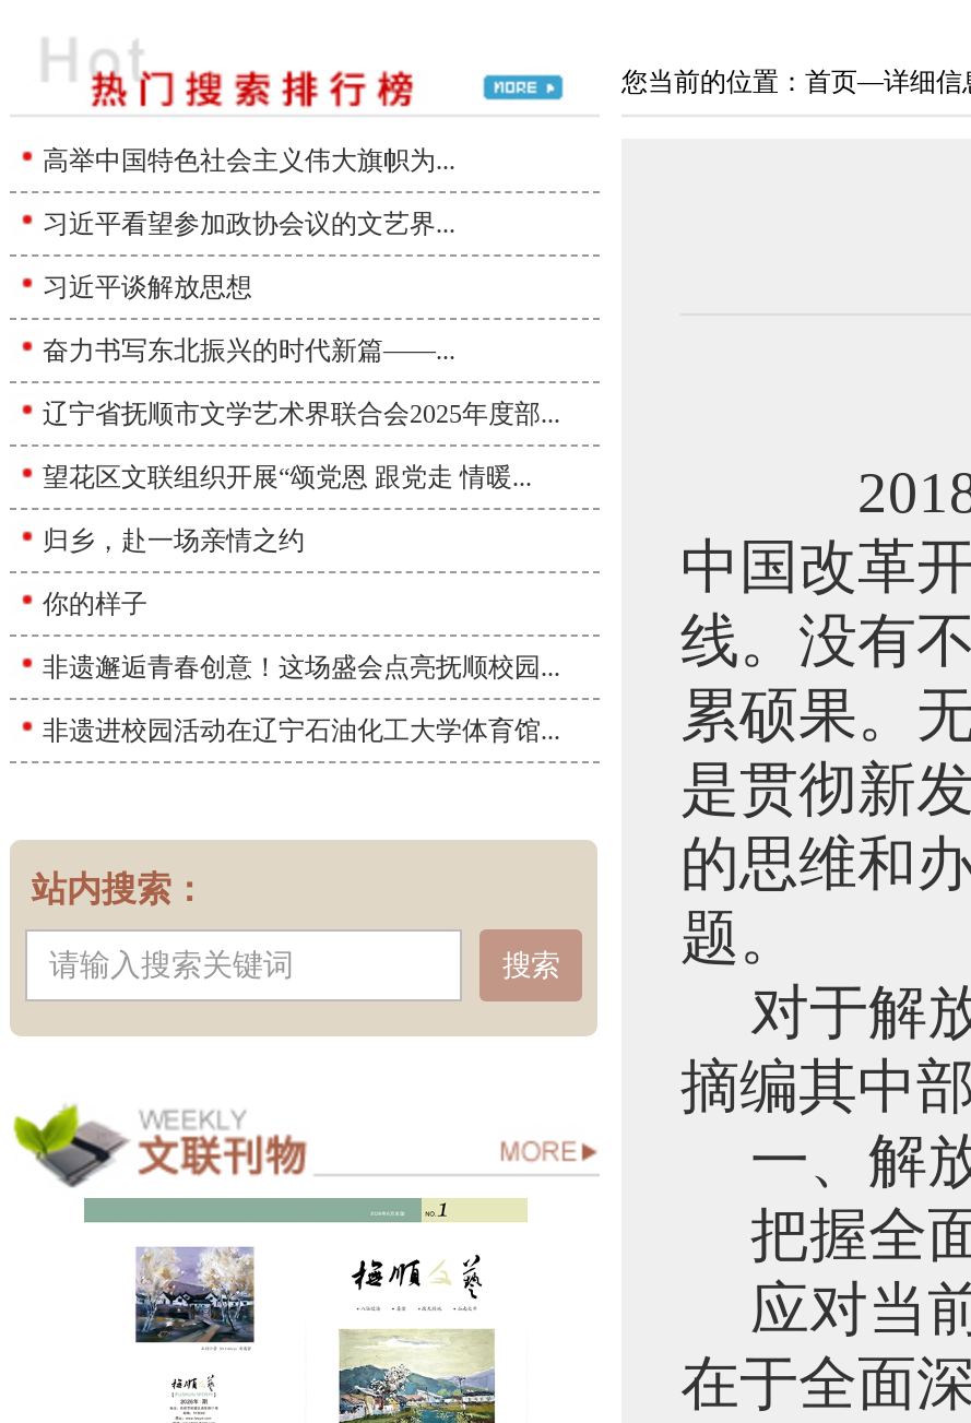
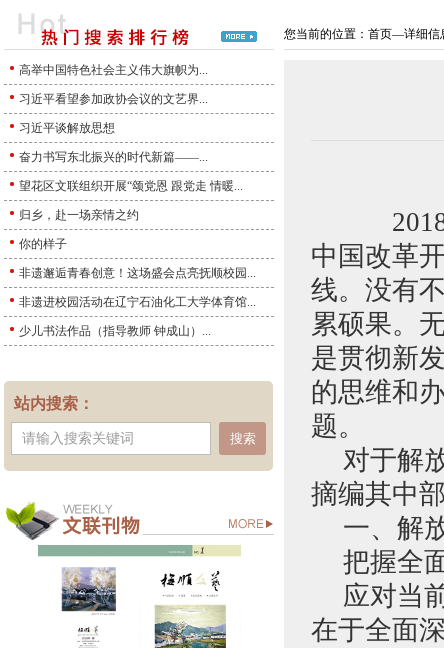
[43,399,560,429] 辽宁省抚顺市文学艺术界联合会2025年度部... -> none
moved [43,462,560,746] -> [19,179,256,309]: 望花区文联组织开展“颂党恩 跟党走 情暖... | 归乡，赴一场亲情之约 | 你的样子 | 非遗邂逅青春创意！这场盛会点亮抚顺校园... | 非遗进校园活动在辽宁石油化工大学体育馆...
none -> [19,324,211,338] 少儿书法作品（指导教师 钟成山）...

